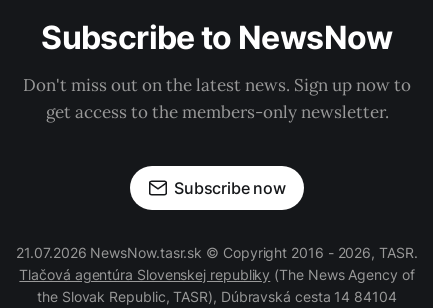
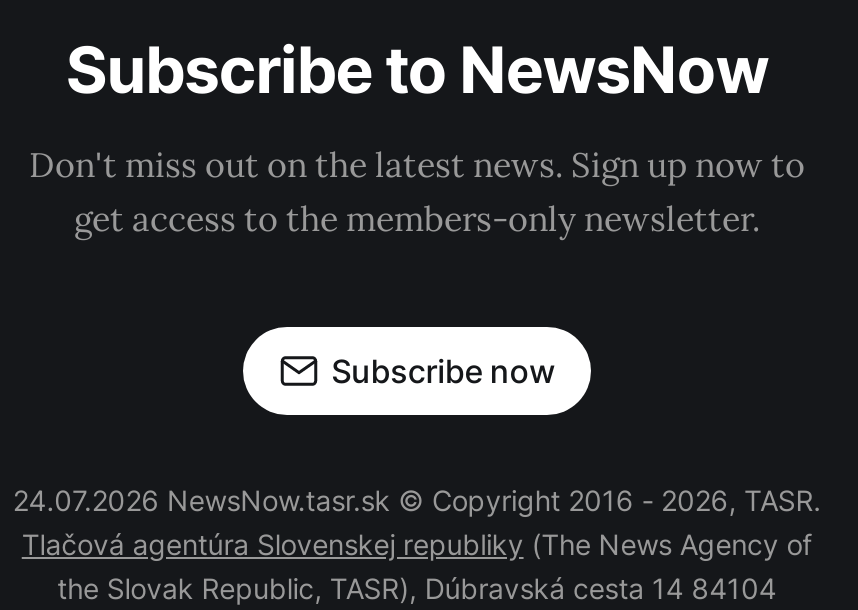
[16,244,418,261] 21.07.2026 NewsNow.tasr.sk © Copyright 2016 - 2026, TASR. -> [13,483,821,517] 24.07.2026 NewsNow.tasr.sk © Copyright 2016 - 2026, TASR.

